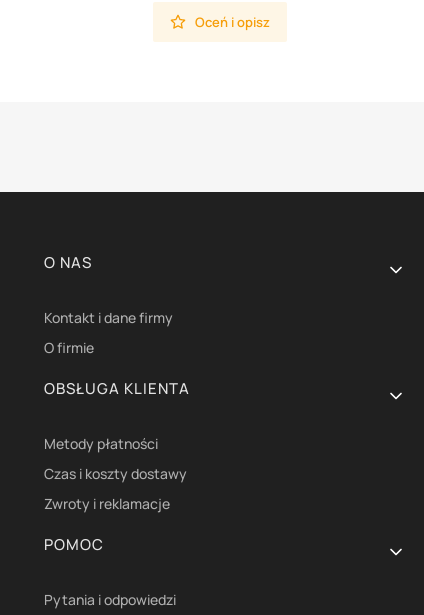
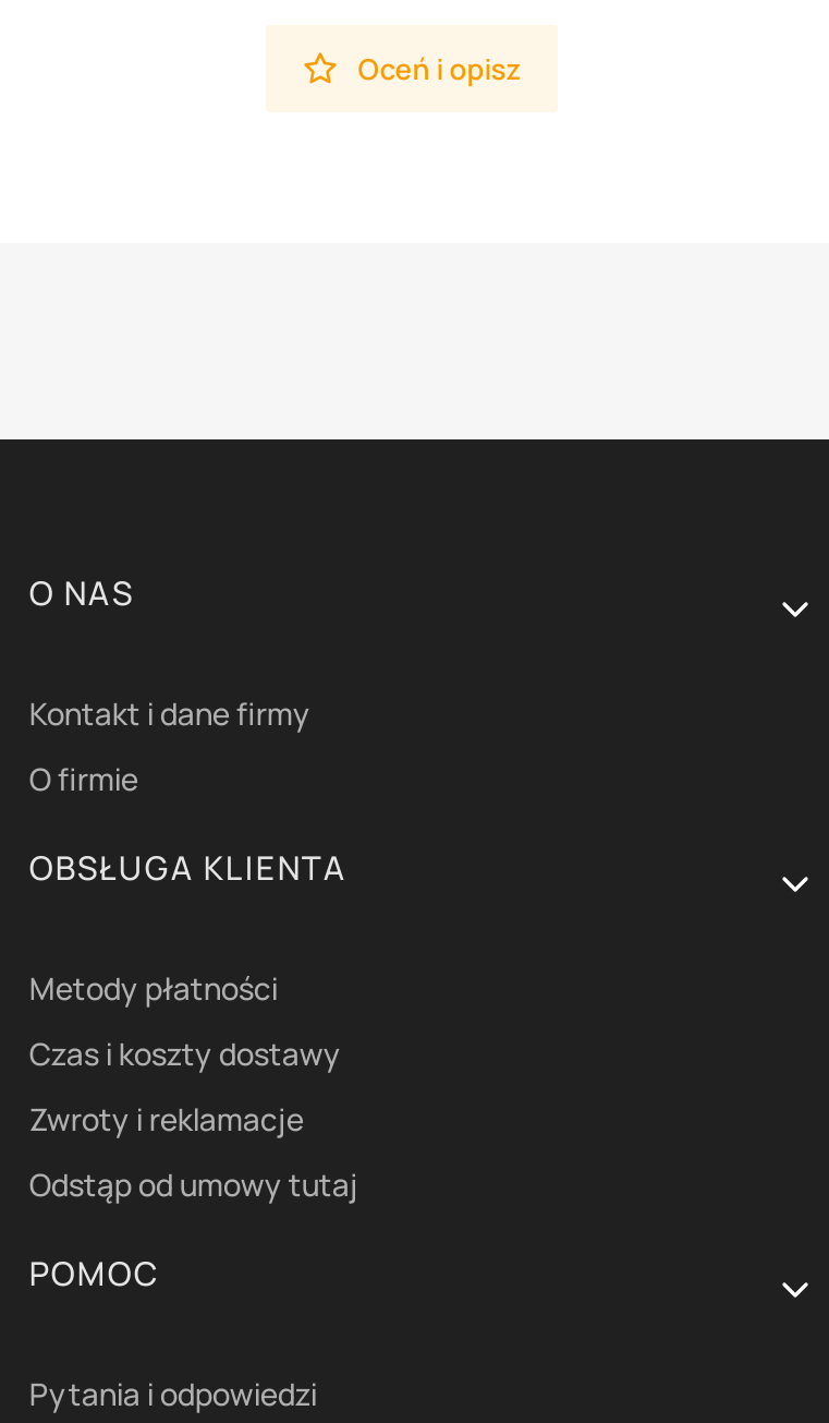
none -> [29,1163,358,1205] Odstąp od umowy tutaj

